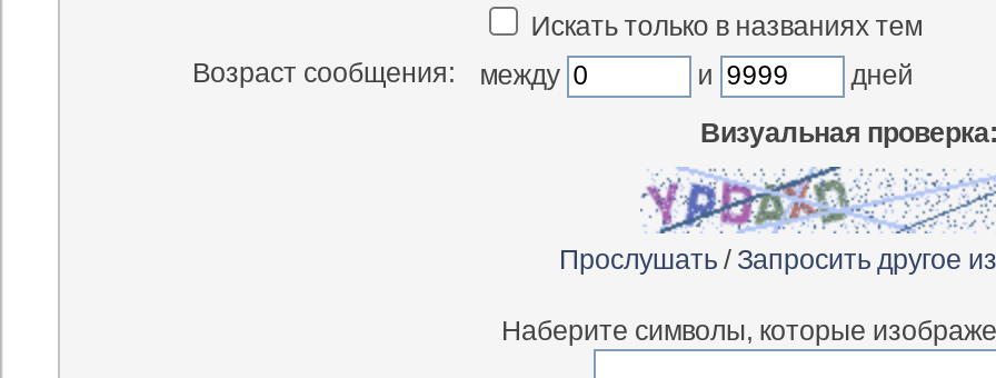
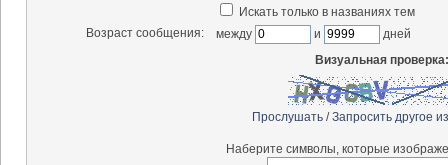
[640,165,989,236] [image] -> [287,74,445,106] [image]

